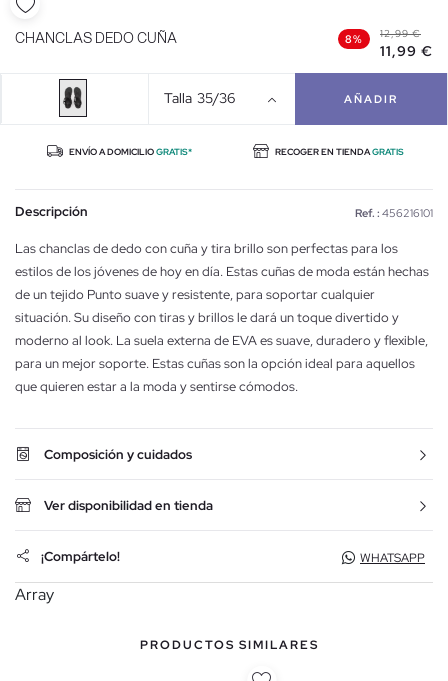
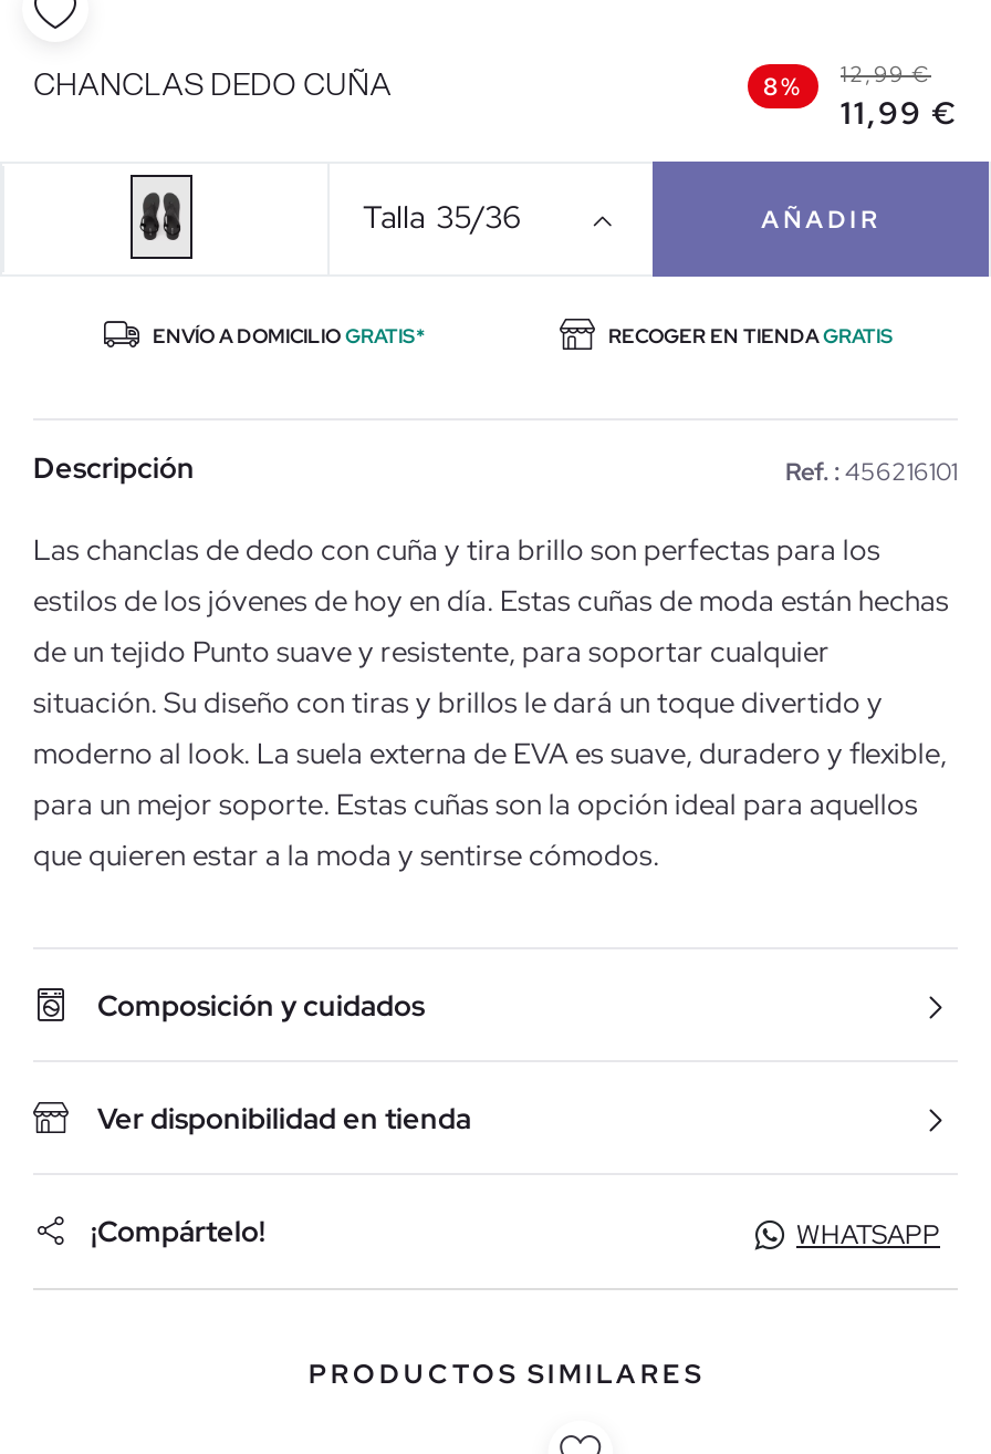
[15,584,54,605] Array -> none

